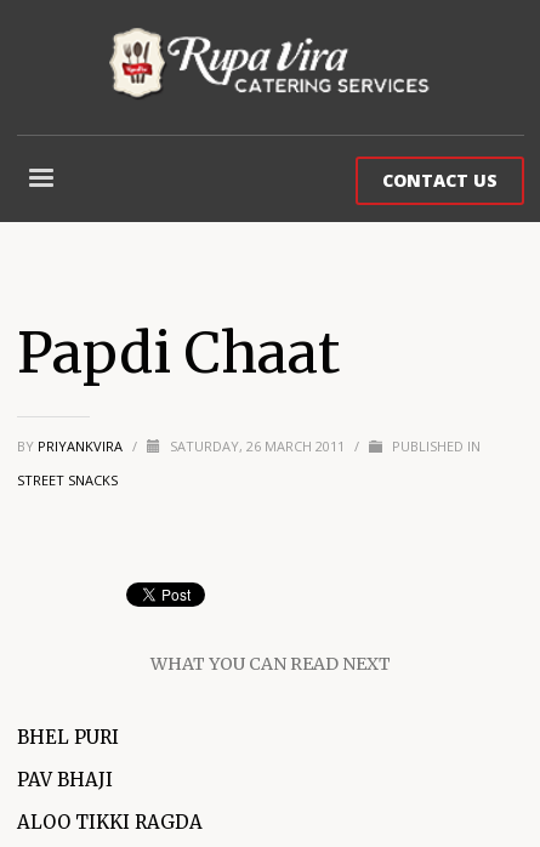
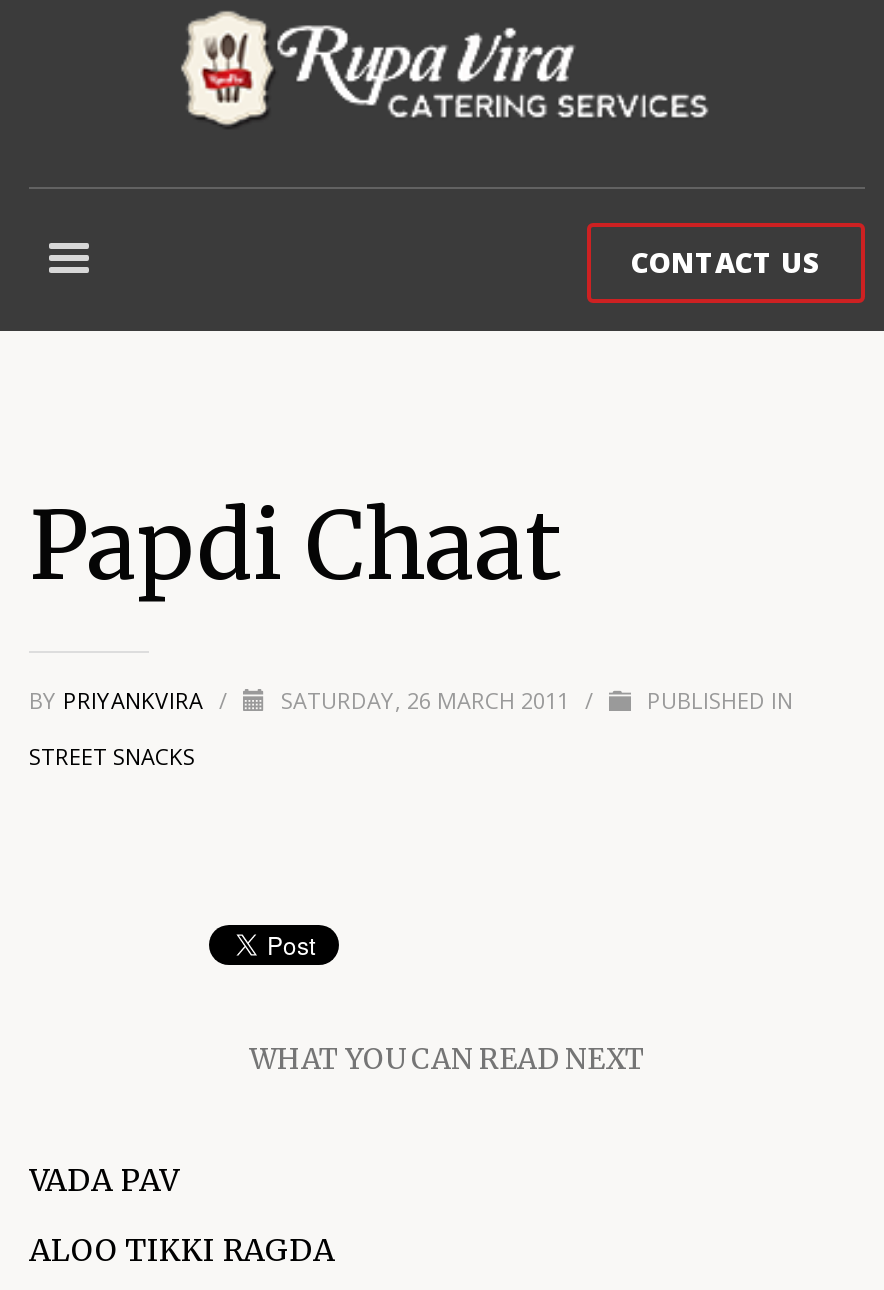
[17,726,119,791] BHEL PURI | PAV BHAJI -> [29,1161,179,1199] VADA PAV

